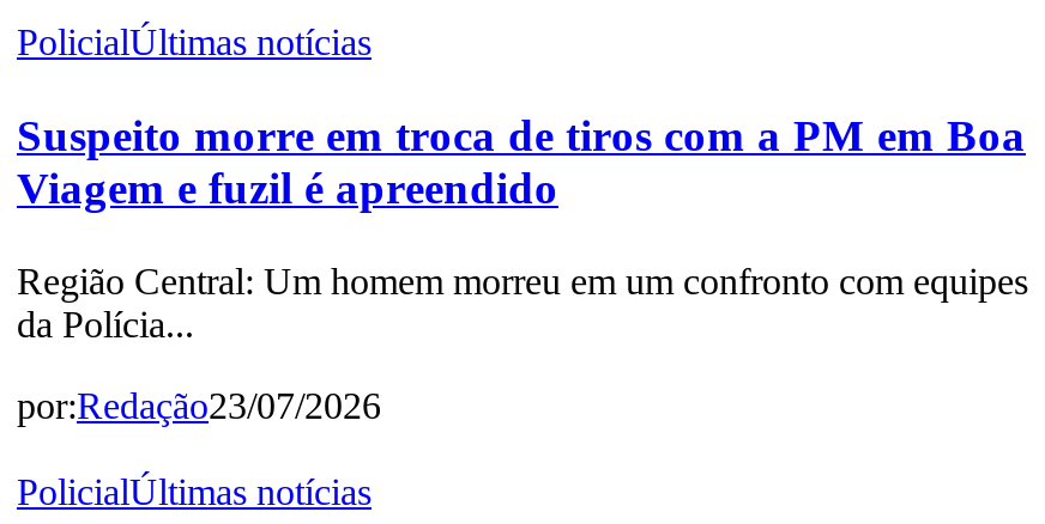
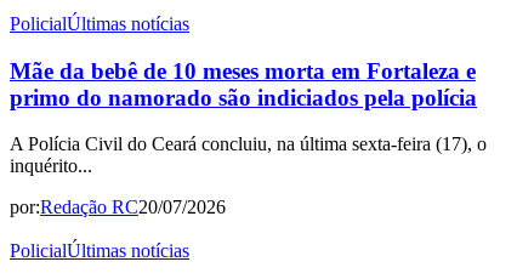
[17,110,1026,213] Suspeito morre em troca de tiros com a PM em Boa | Viagem e fuzil é apreendido -> [10,58,477,110] Mãe da bebê de 10 meses morta em Fortaleza e | primo do namorado são indiciados pela polícia
[17,260,1028,344] Região Central: Um homem morreu em um confronto com equipes | da Polícia... -> [10,134,487,176] A Polícia Civil do Ceará concluiu, na última sexta-feira (17), o | inquérito...
[17,385,381,425] por:Redação23/07/2026 -> [10,197,226,217] por:Redação RC20/07/2026

